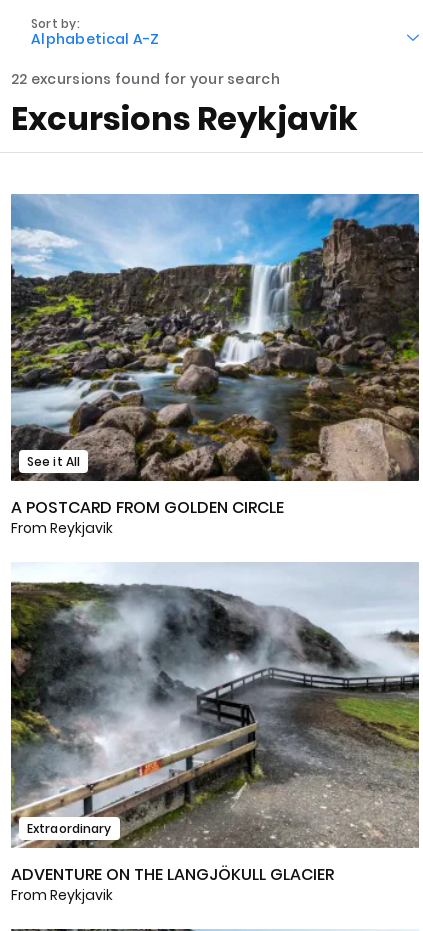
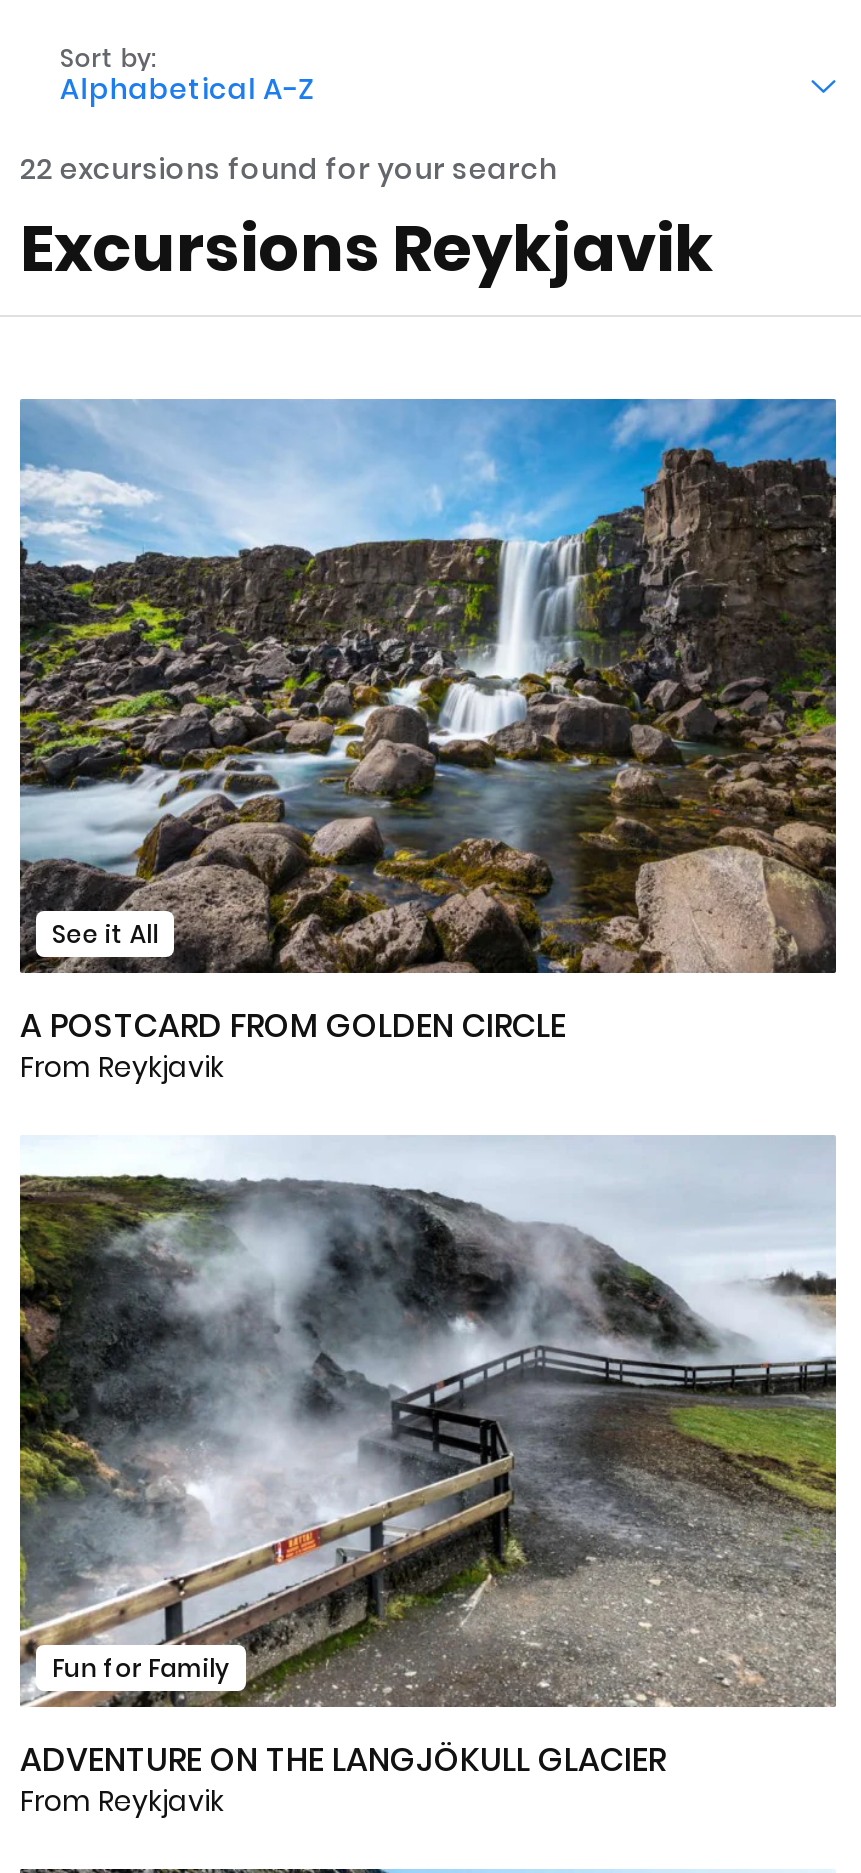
[27,820,112,837] Extraordinary -> [52,1651,229,1685] Fun for Family

